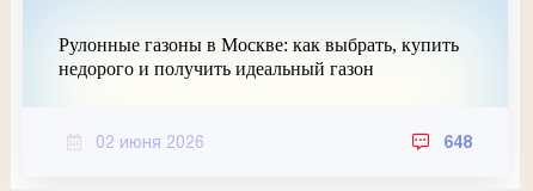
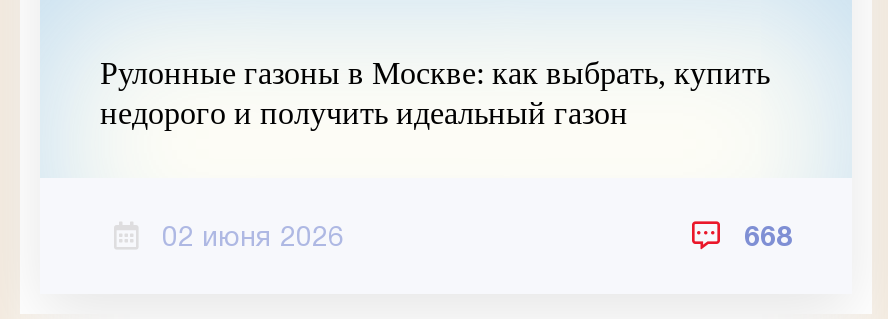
[443,136,472,151] 648 -> [744,226,792,252] 668

